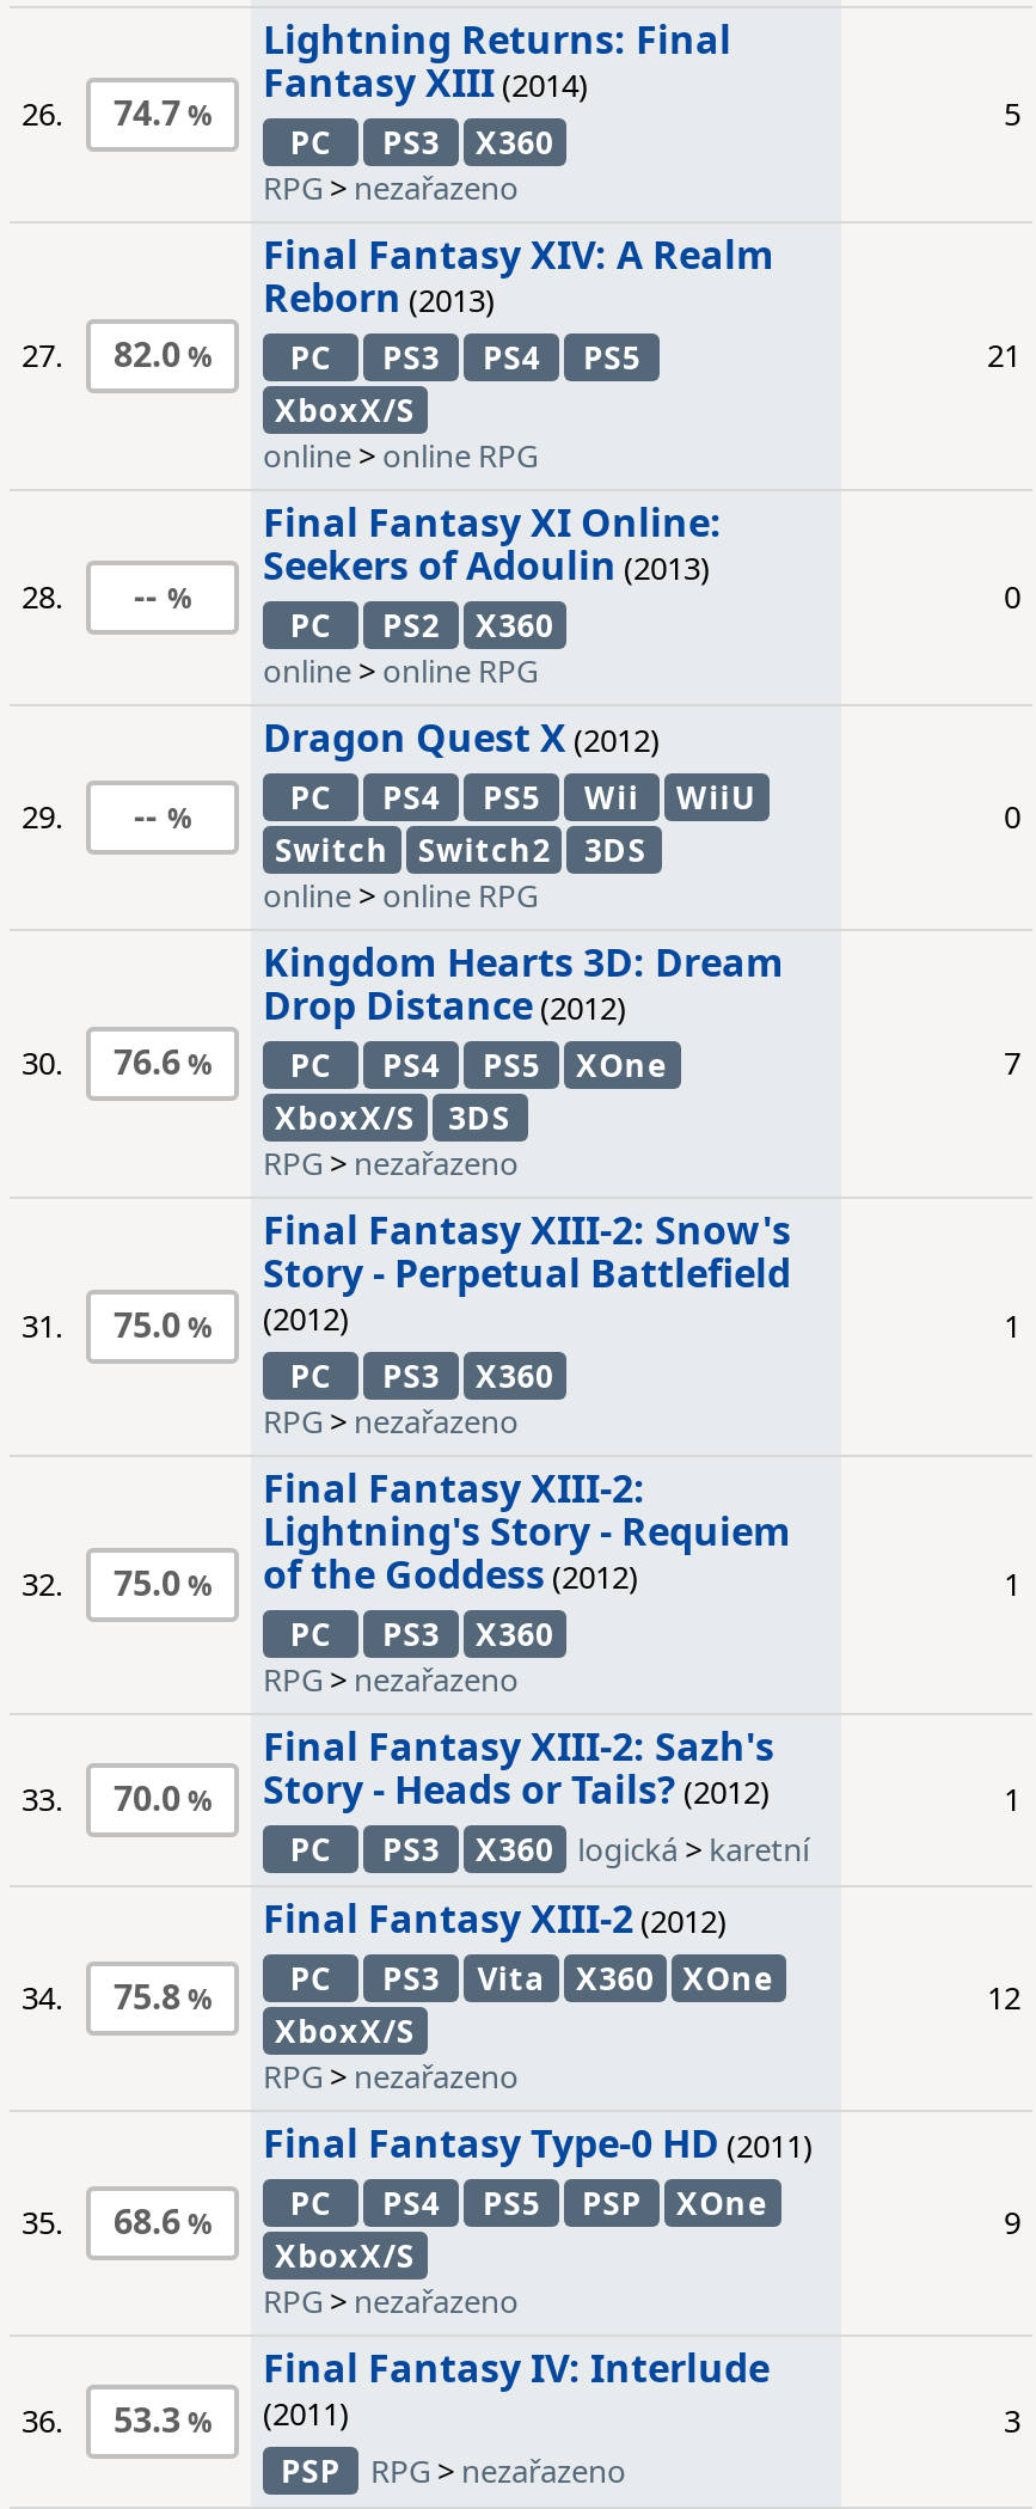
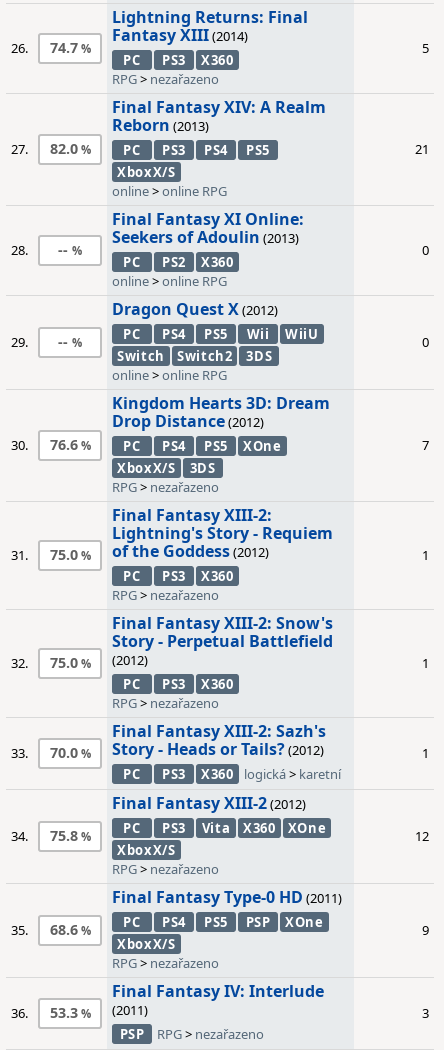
moved [263,1204,791,1340] -> [112,612,333,669]: Final Fantasy XIII-2: Snow's | Story - Perpetual Battlefield | (2012)
moved [263,1462,791,1601] -> [112,504,333,562]: Final Fantasy XIII-2: | Lightning's Story - Requiem | of the Goddess (2012)

